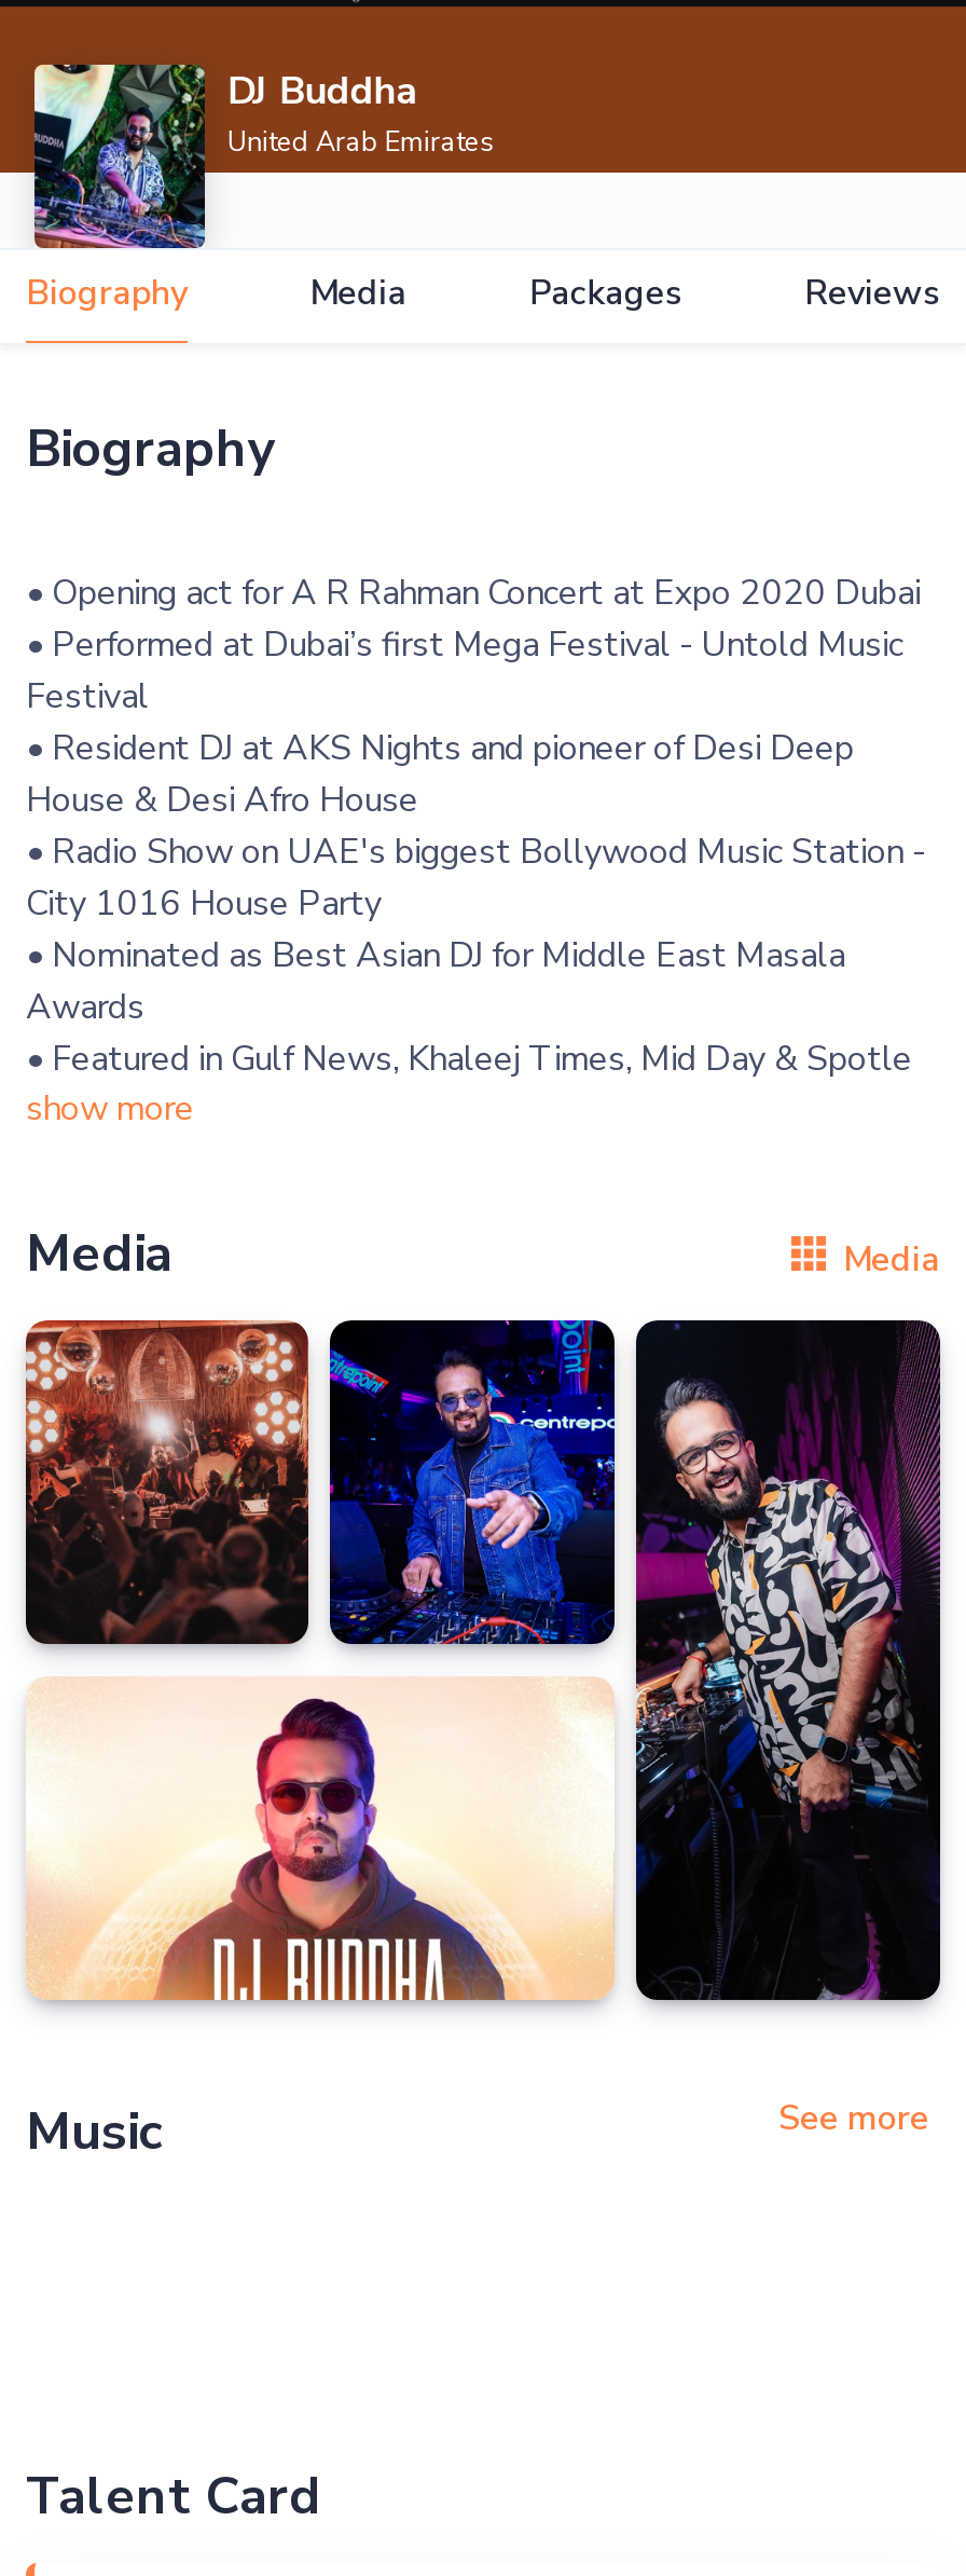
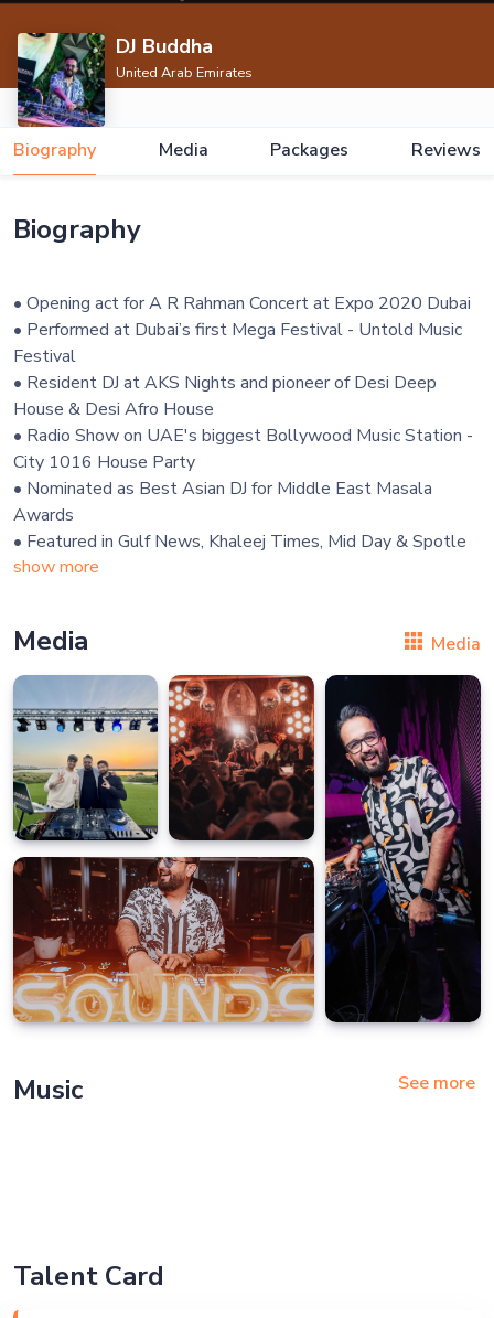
[24,1318,310,1644] [image] -> [12,674,159,840] [image]
[328,1318,617,1646] [image] -> [168,674,315,842] [image]
[26,1676,615,2002] [image] -> [12,856,315,1022] [image]

